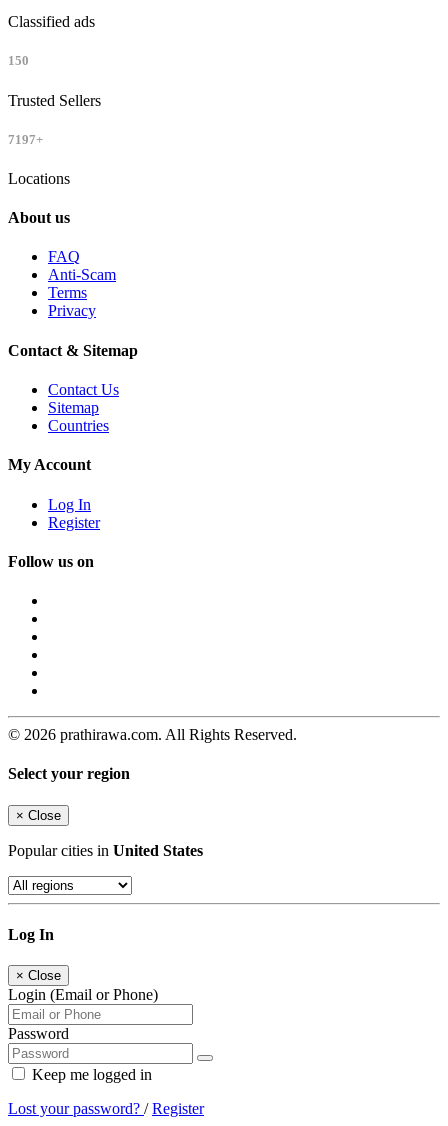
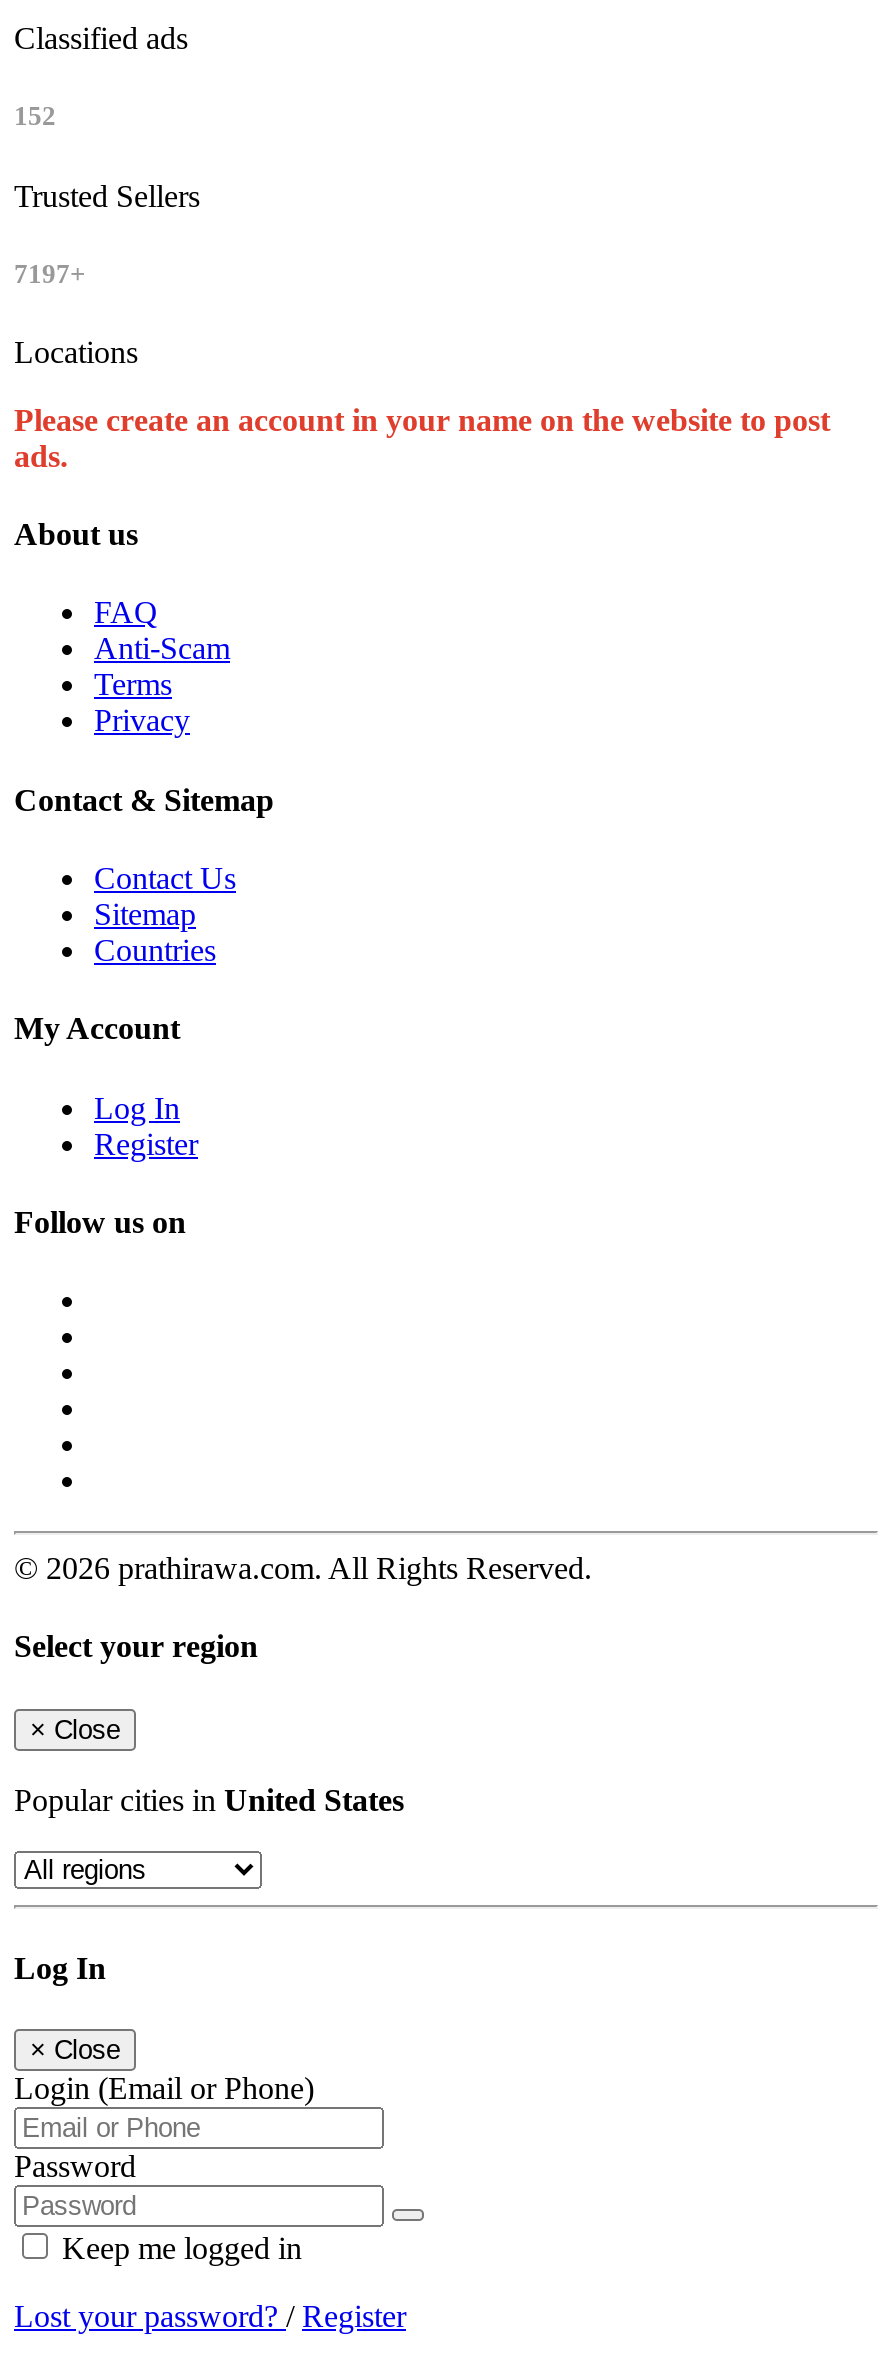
[8,53,29,68] 150 -> [14,102,56,132] 152
none -> [14,403,830,473] Please create an account in your name on the website to post | ads.

